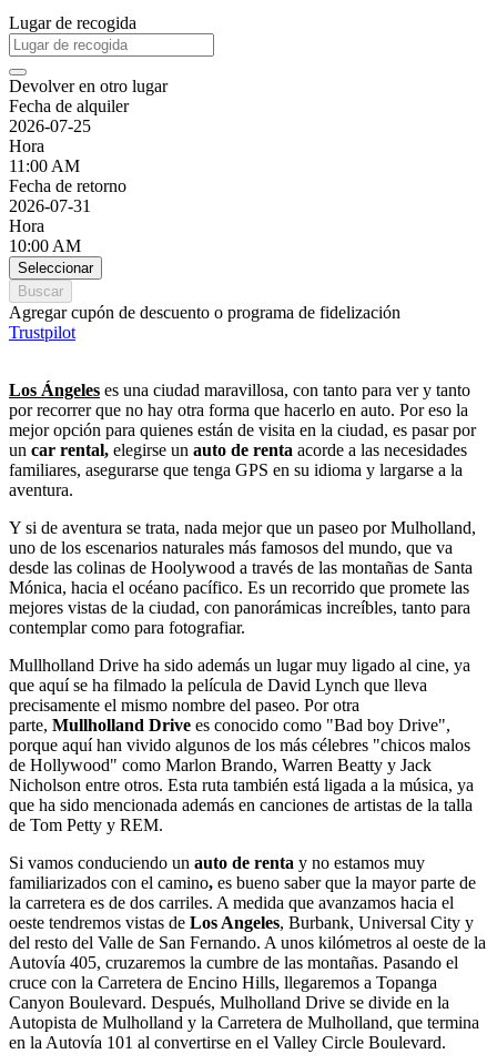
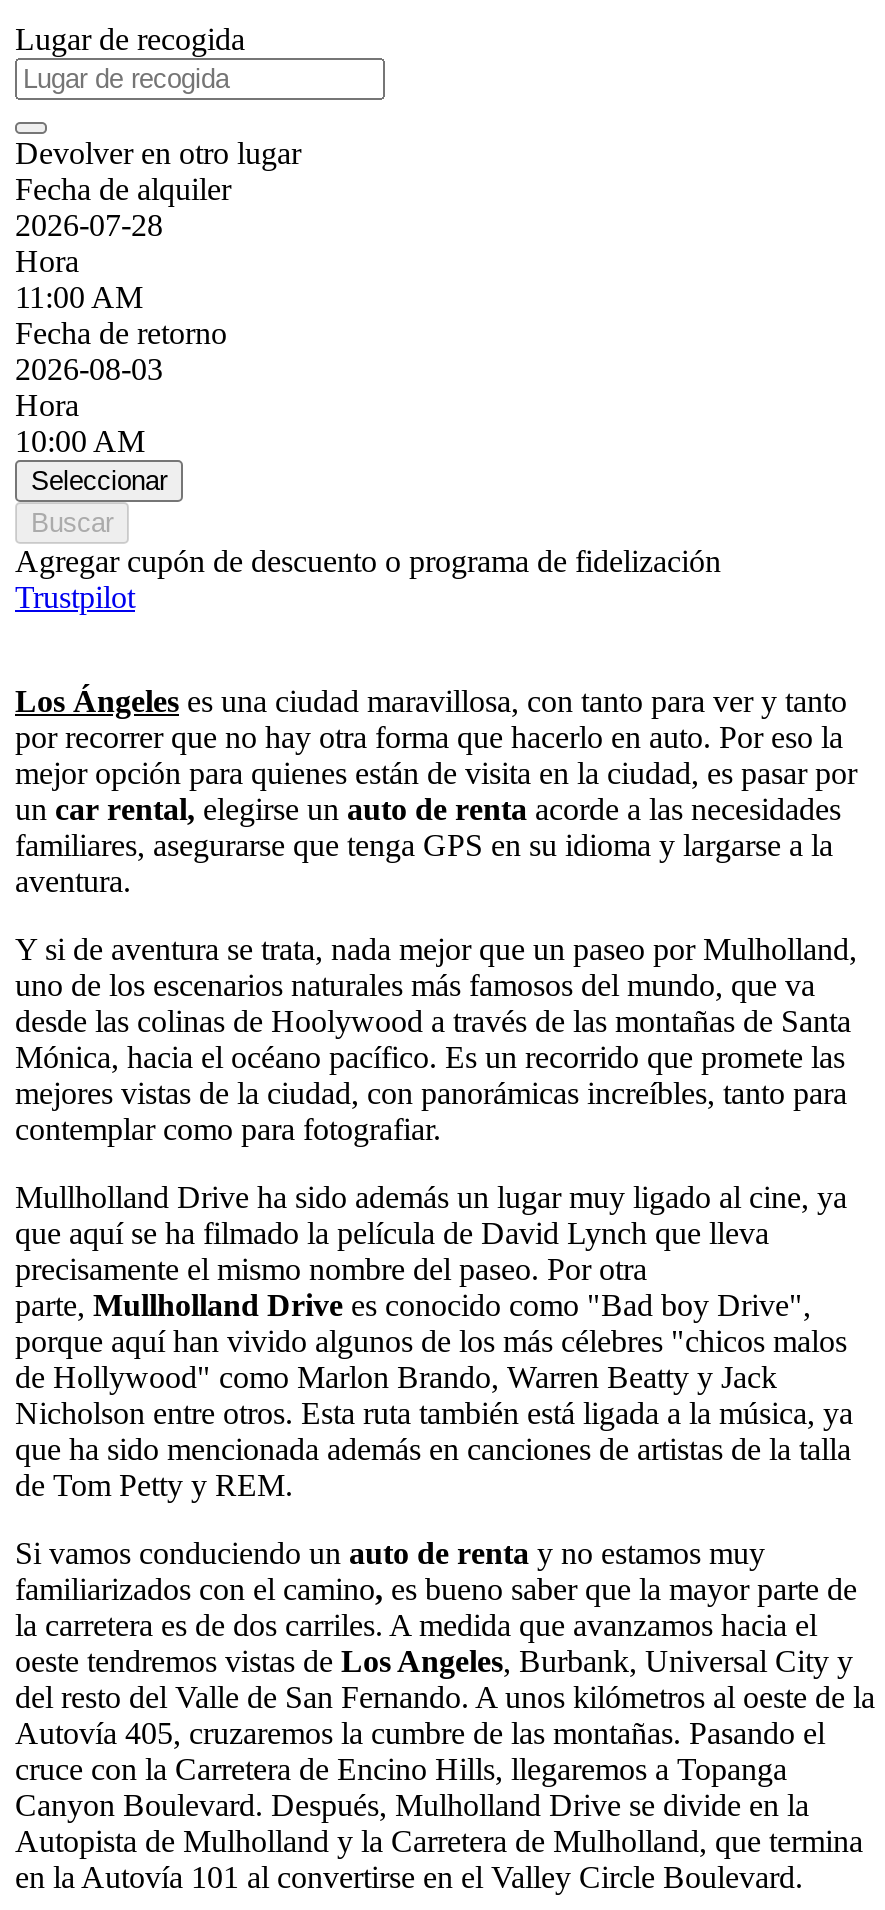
[9,116,91,135] 2026-07-25 -> [15,208,163,242] 2026-07-28
[9,196,91,215] 2026-07-31 -> [15,352,163,386] 2026-08-03

